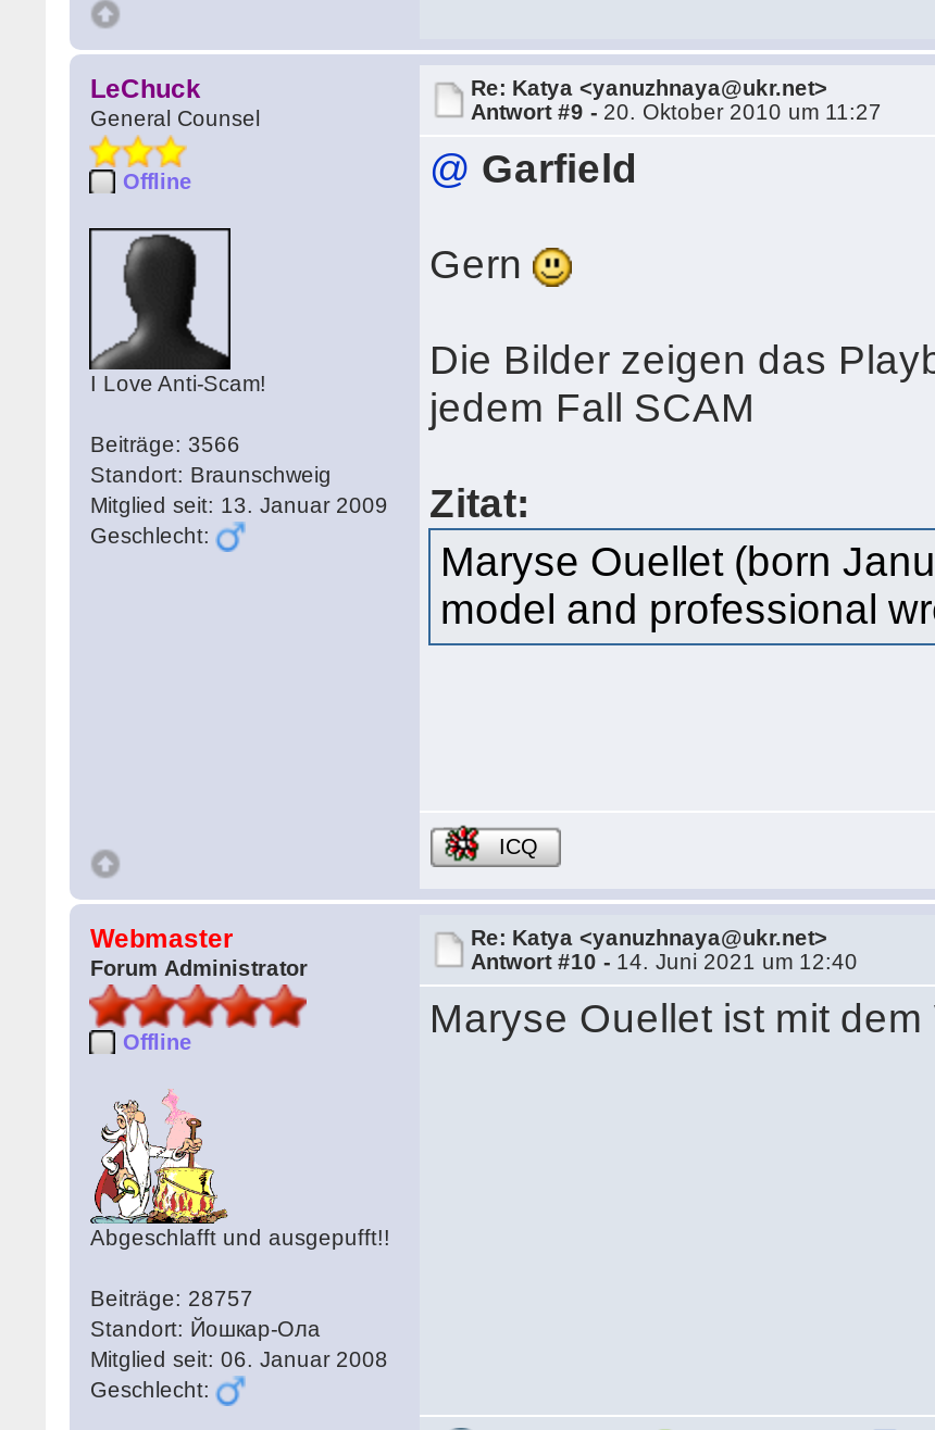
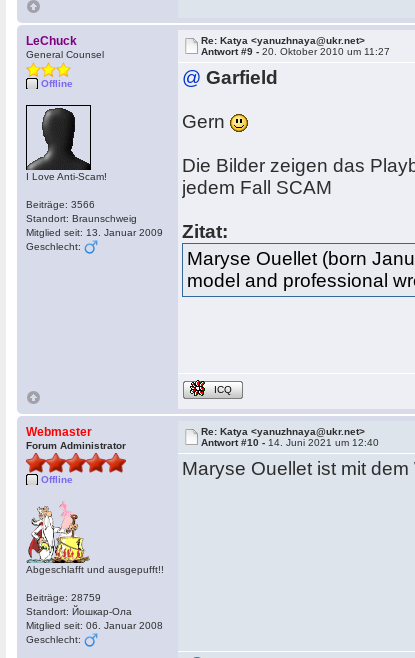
[90,1287,253,1310] Beiträge: 28757 -> [26,592,101,603] Beiträge: 28759

